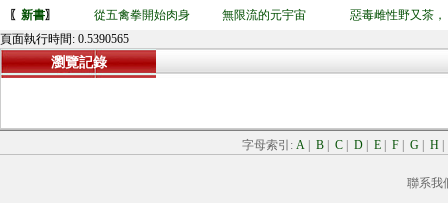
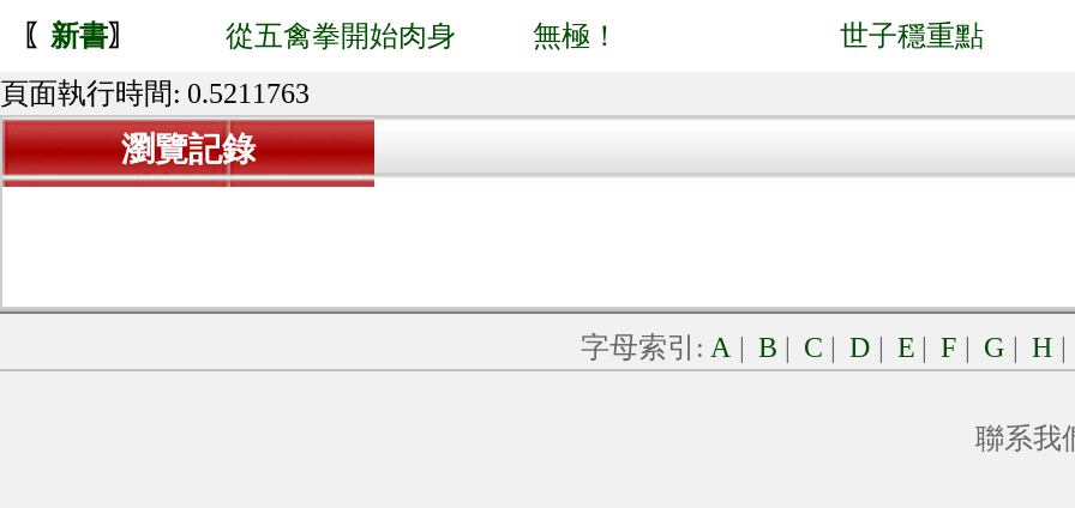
[222,8,446,22] 無限流的元宇宙 | 惡毒雌性野又茶， -> [533,19,984,53] 無極！ | 世子穩重點
[0,32,129,46] 頁面執行時間: 0.5390565 -> [0,77,310,110] 頁面執行時間: 0.5211763

